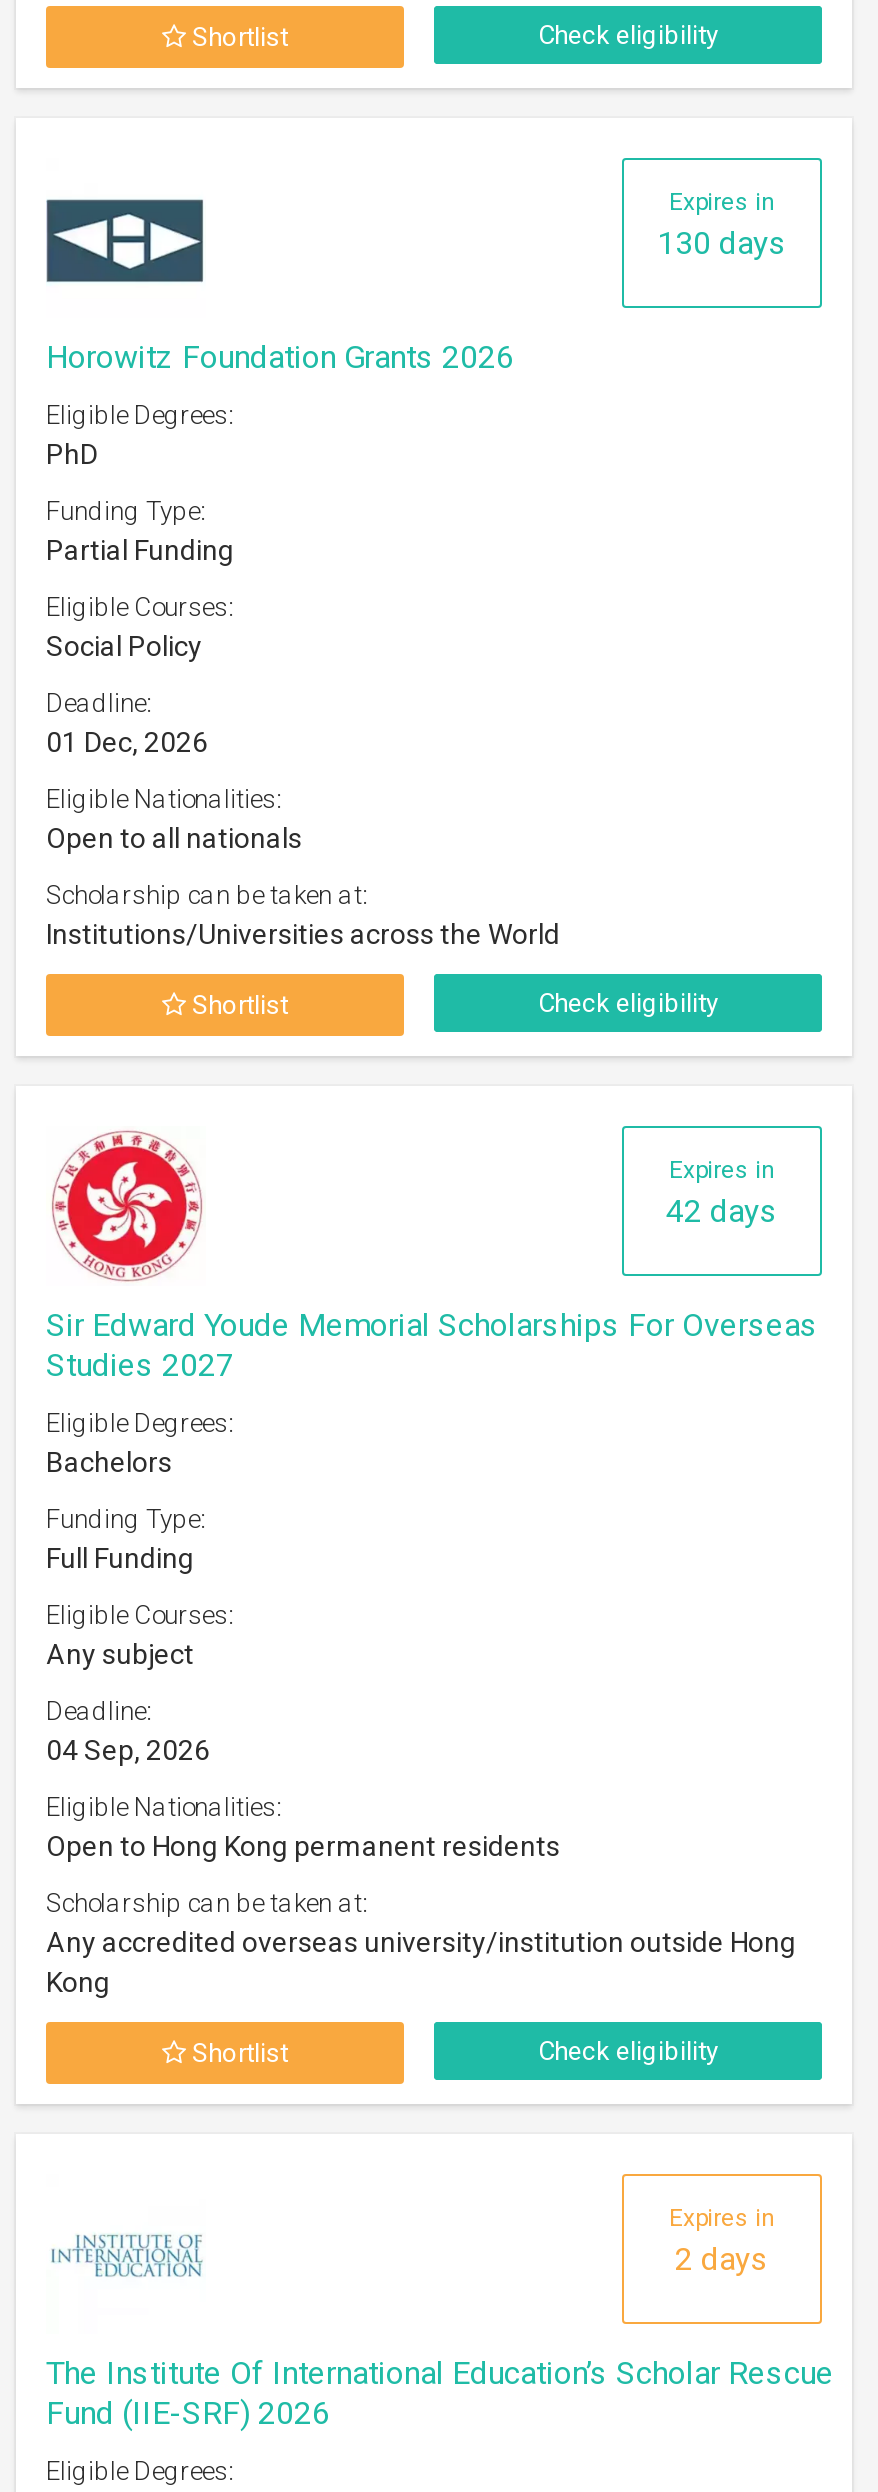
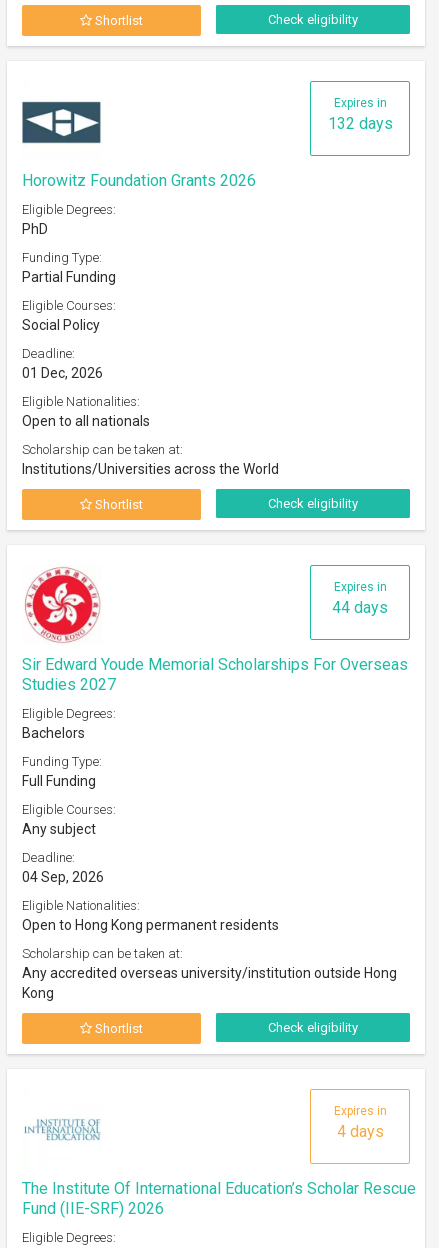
[657,224,787,262] 130 days -> [327,114,392,133] 132 days
[666,1192,778,1230] 42 days -> [332,598,388,617] 44 days
[675,2240,769,2278] 2 days -> [336,1122,383,1141] 4 days

